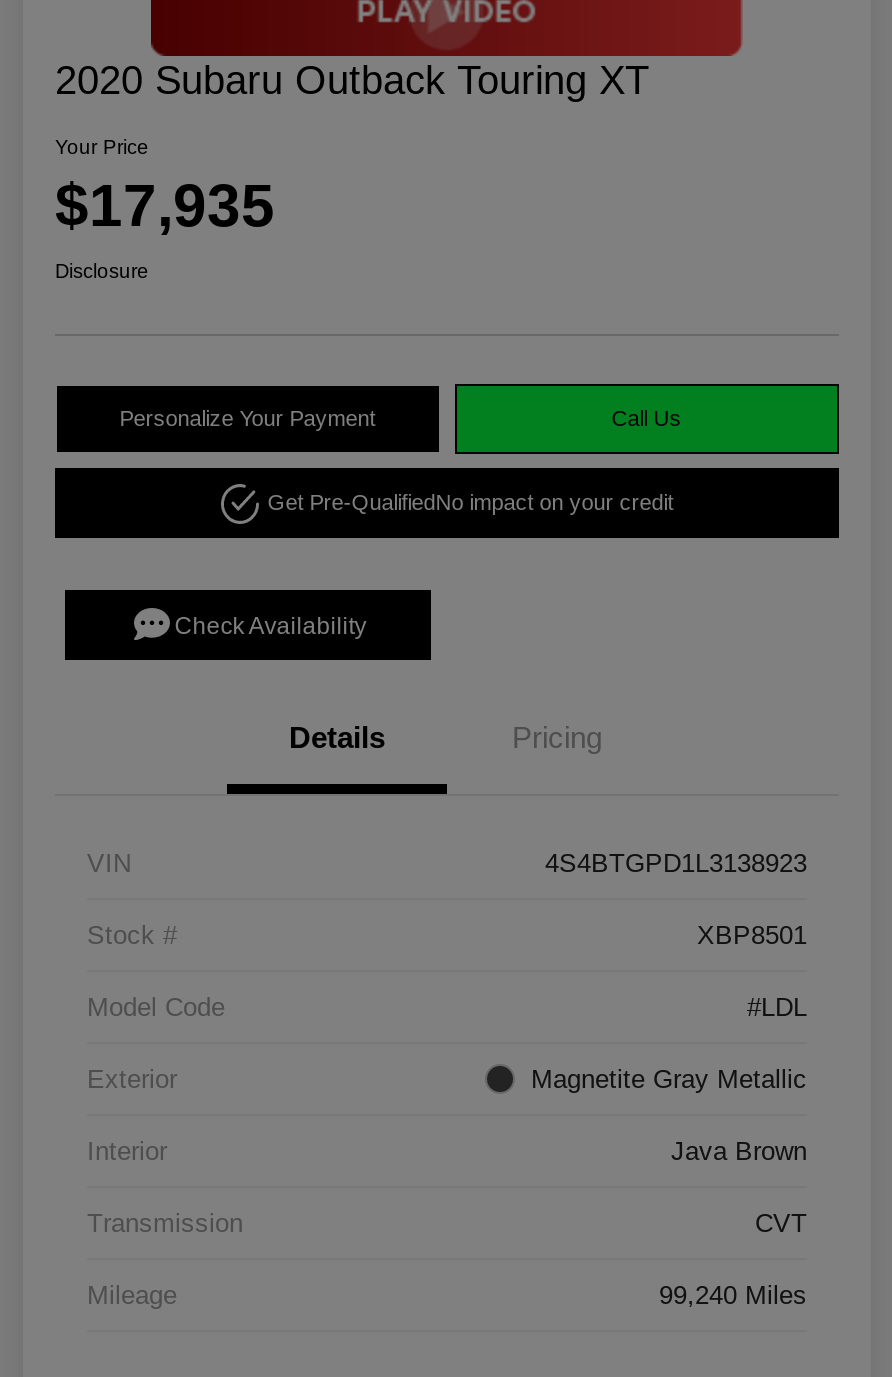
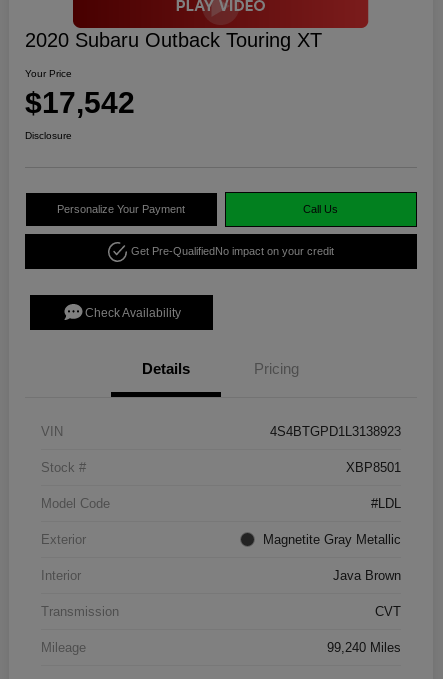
[55,173,275,239] $17,935 -> [25,86,135,119] $17,542

